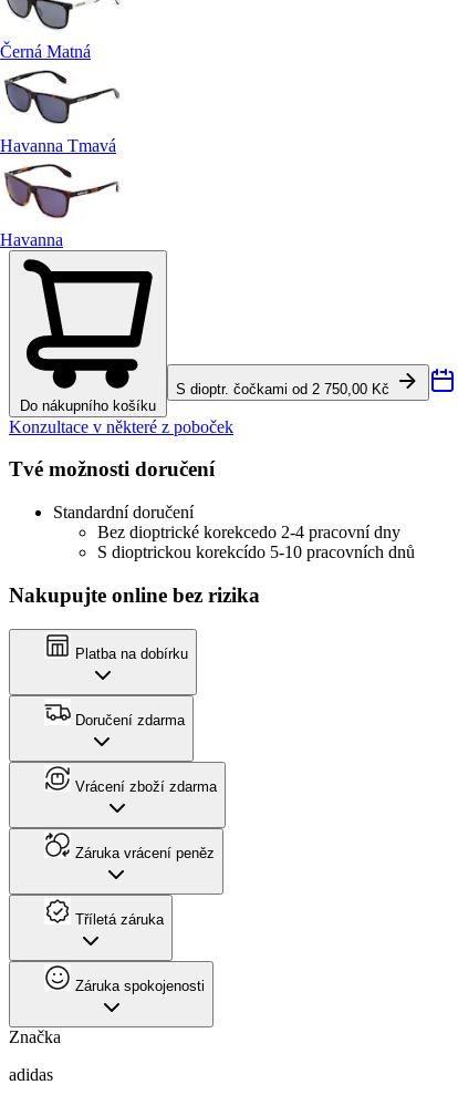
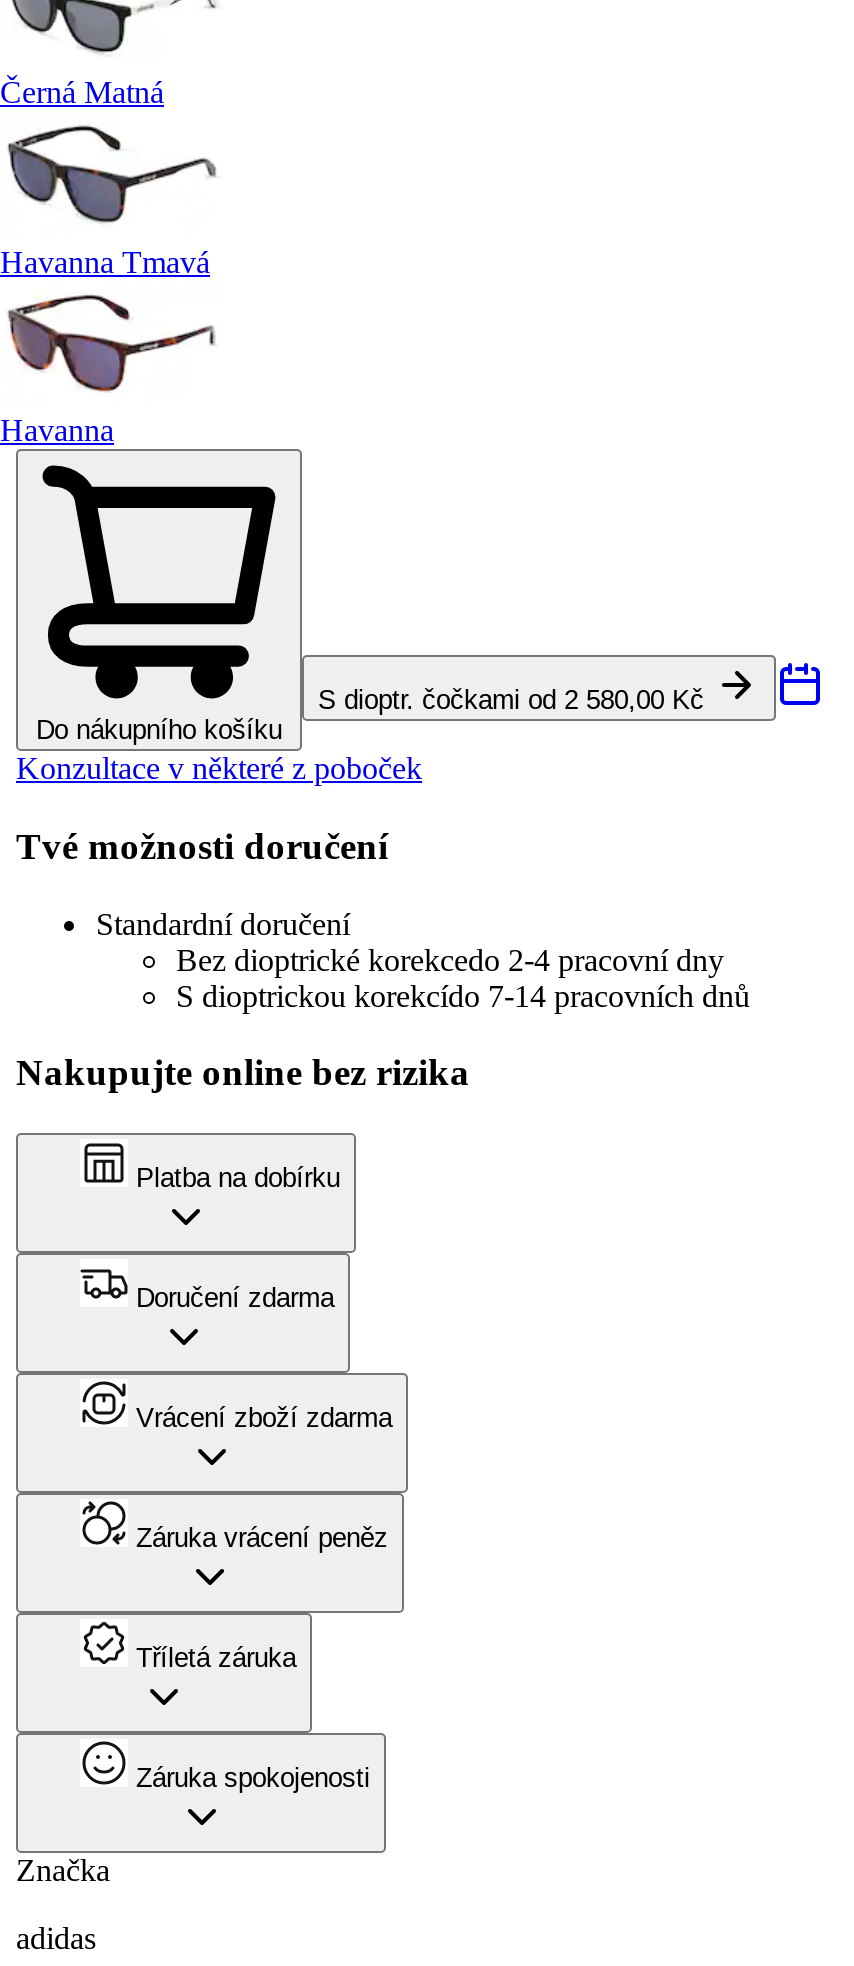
[176,380,394,397] S dioptr. čočkami od 2 750,00 Kč -> [318,685,712,715] S dioptr. čočkami od 2 580,00 Kč
[97,543,415,561] S dioptrickou korekcído 5-10 pracovních dnů -> [176,978,750,1012] S dioptrickou korekcído 7-14 pracovních dnů

